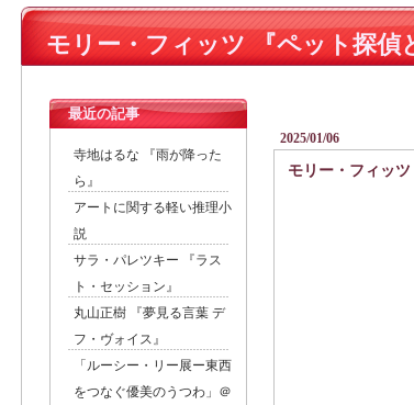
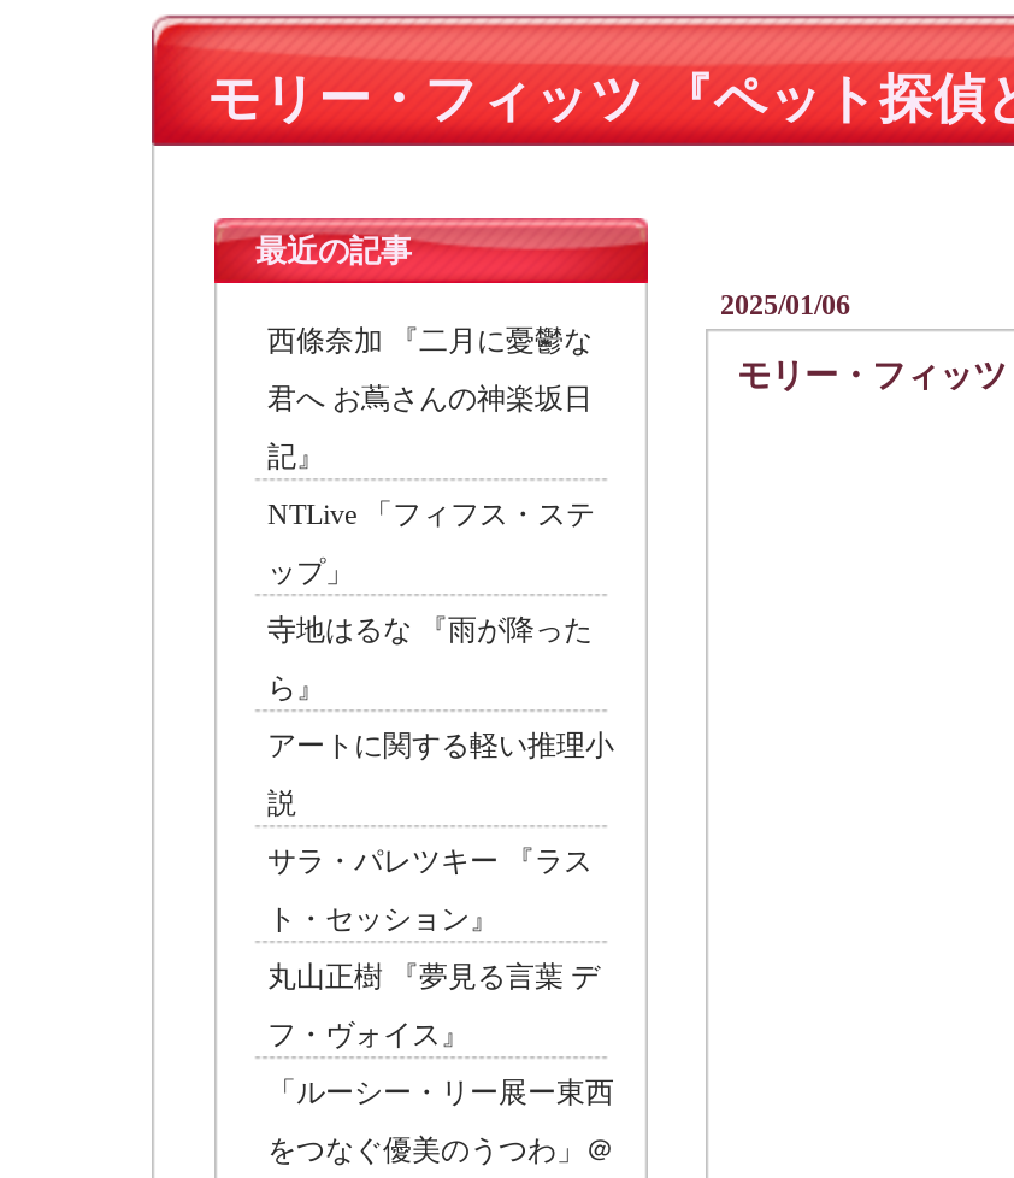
none -> [267,324,595,589] 西條奈加 『二月に憂鬱な | 君へ お蔦さんの神楽坂日 | 記』 | NTLive 「フィフス・ステ | ップ」

